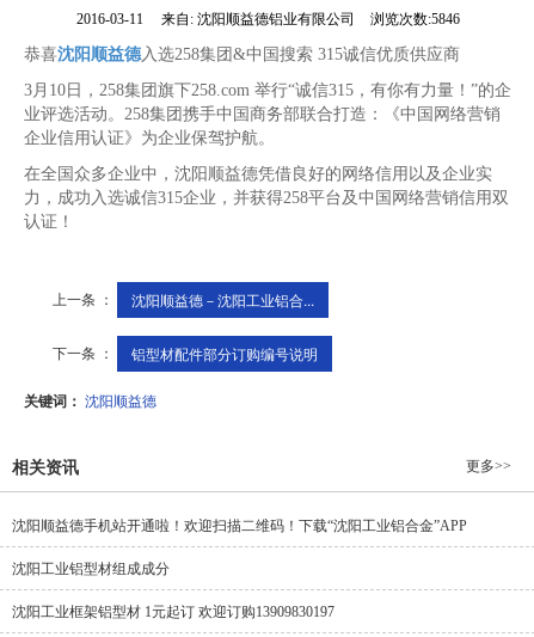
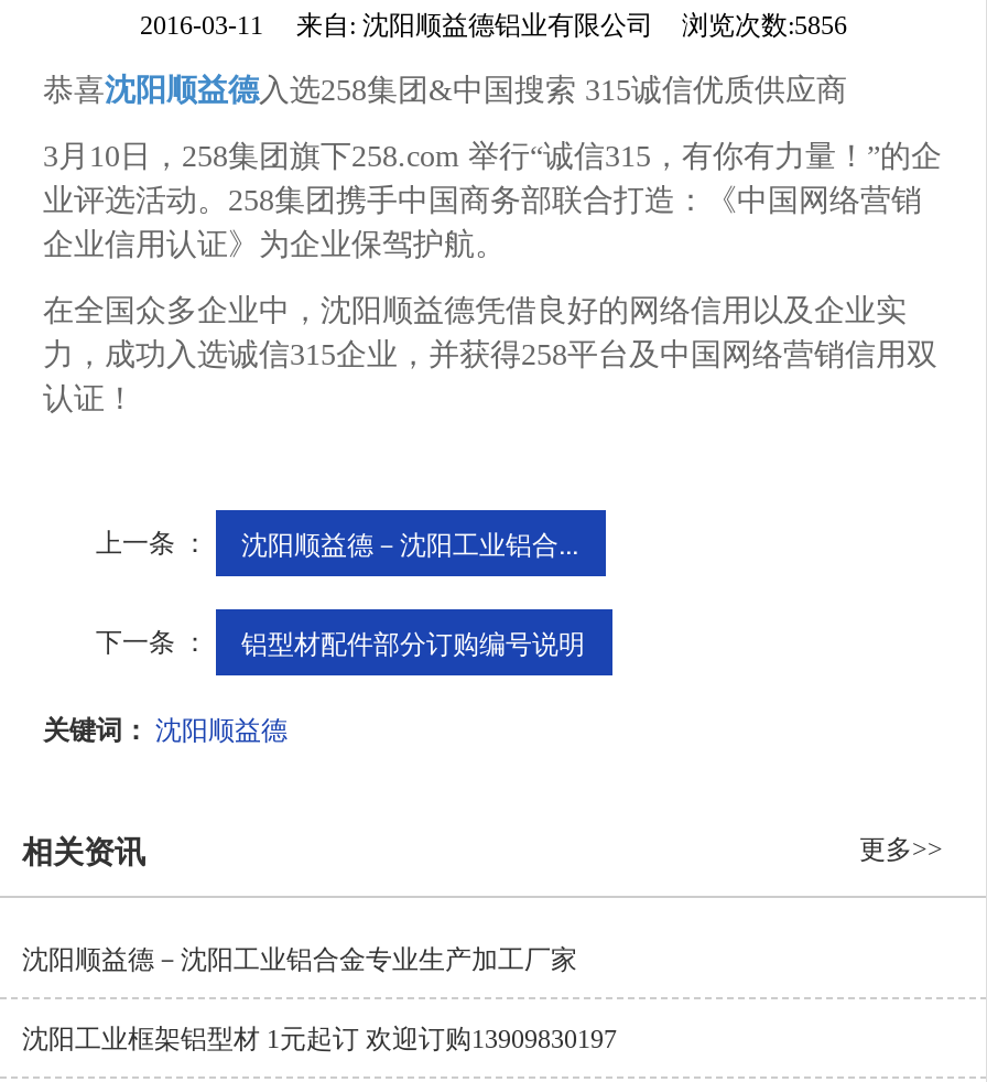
[76,11,459,27] 2016-03-11 来自:沈阳顺益德铝业有限公司 浏览次数:5846 -> [140,10,847,41] 2016-03-11 来自:沈阳顺益德铝业有限公司 浏览次数:5856
[12,517,467,577] 沈阳顺益德手机站开通啦！欢迎扫描二维码！下载“沈阳工业铝合金”APP | 沈阳工业铝型材组成成分 -> [22,944,577,975] 沈阳顺益德－沈阳工业铝合金专业生产加工厂家

